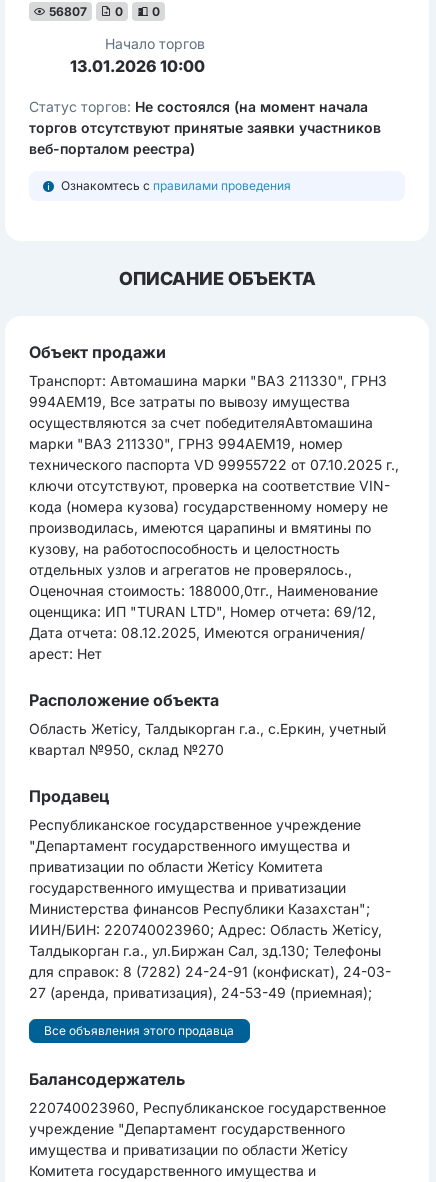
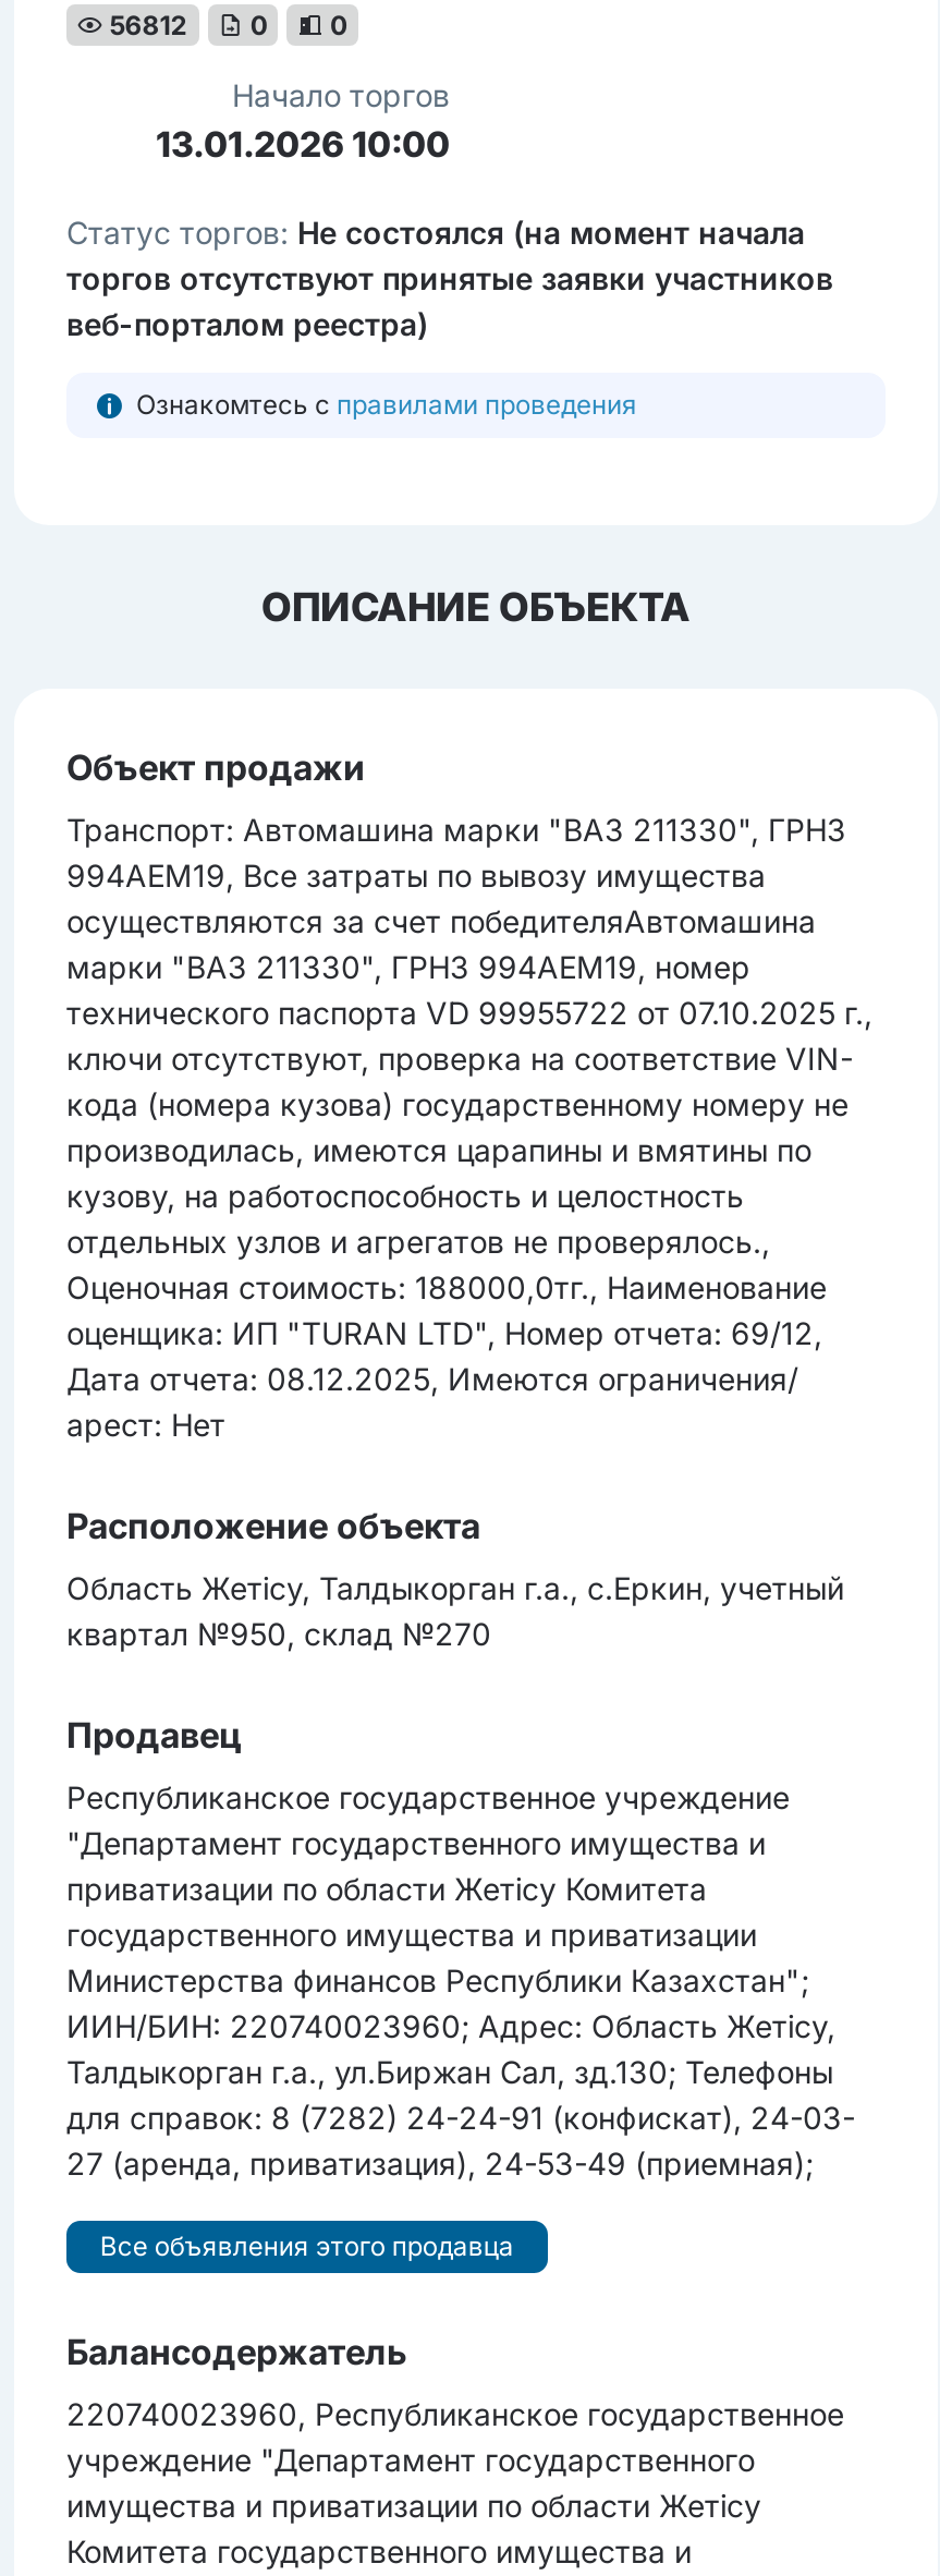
[46,4,87,19] 56807 -> [103,9,188,41] 56812

